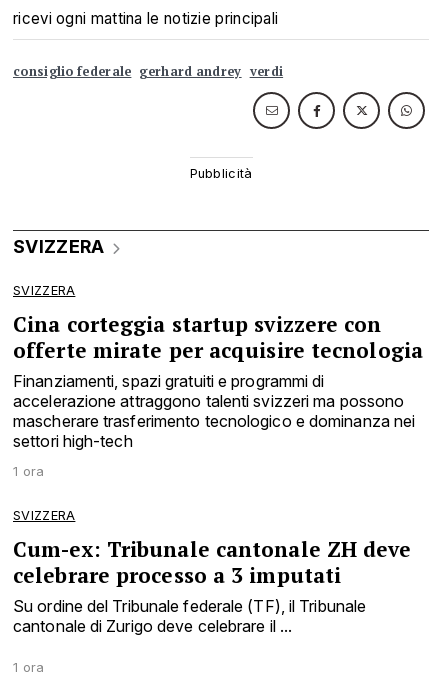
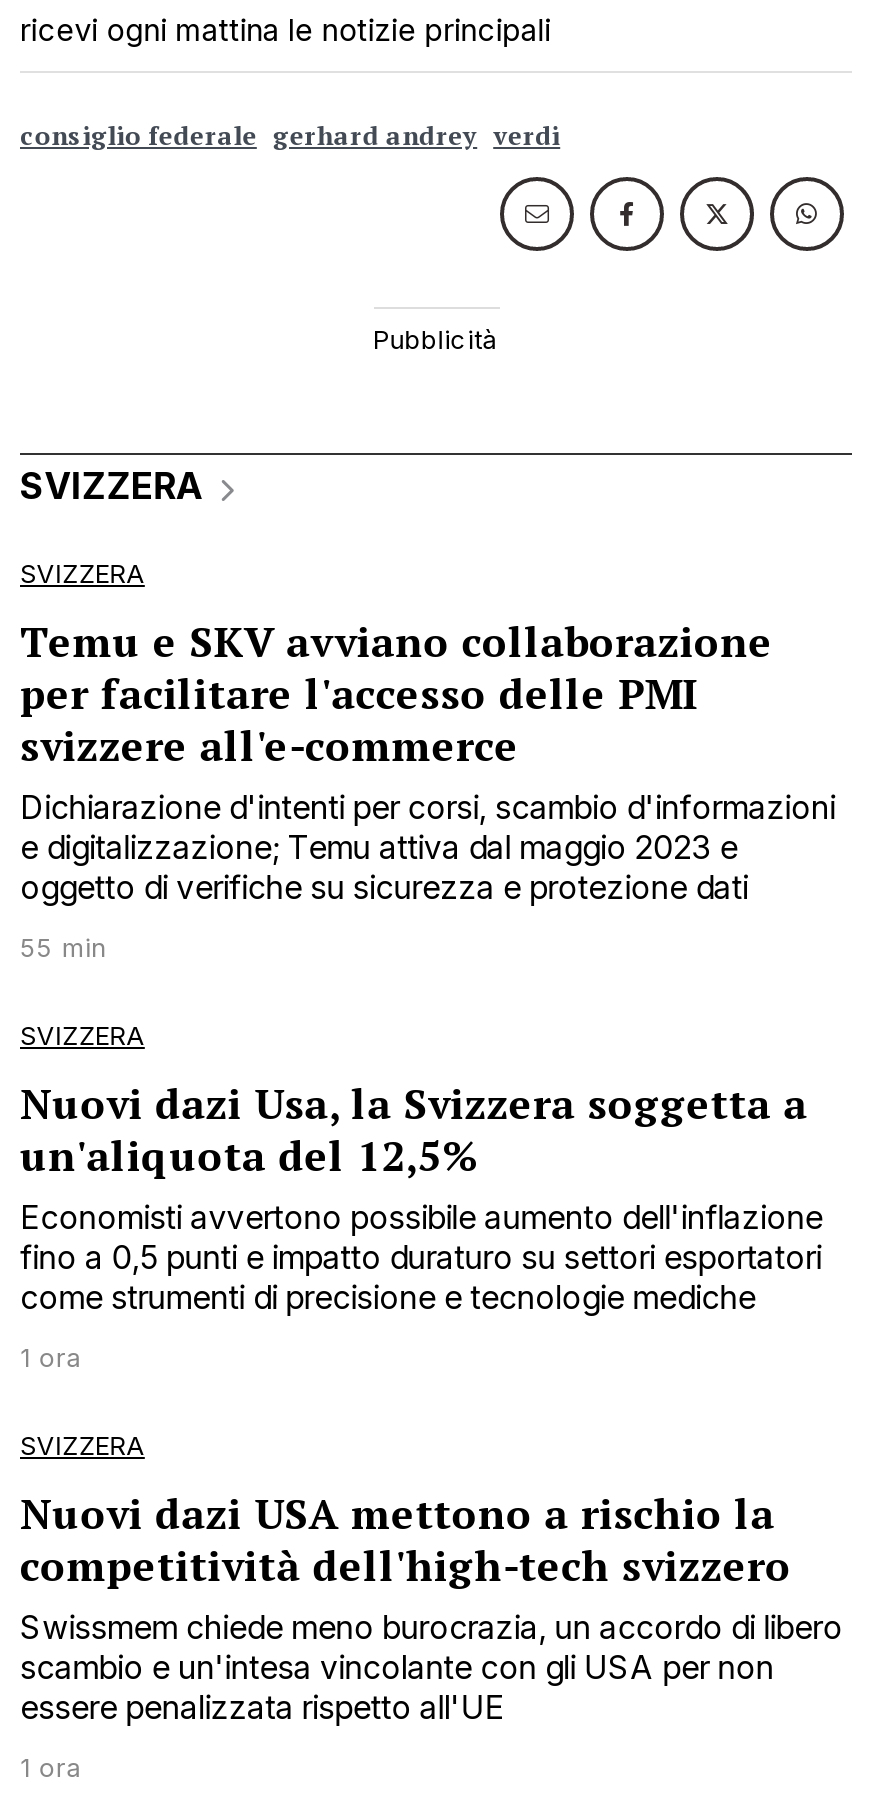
[13,310,423,451] Cina corteggia startup svizzere con | offerte mirate per acquisire tecnologia | Finanziamenti, spazi gratuiti e programmi di | accelerazione attraggono talenti svizzeri ma possono | mascherare trasferimento tecnologico e dominanza nei | settori high-tech -> [20,614,835,1318] Temu e SKV avviano collaborazione | per facilitare l'accesso delle PMI | svizzere all'e-commerce | Dichiarazione d'intenti per corsi, scambio d'informazioni | e digitalizzazione; Temu attiva dal maggio 2023 e | oggetto di verifiche su sicurezza e protezione dati | 55 min | SVIZZERA | Nuovi dazi Usa, la Svizzera soggetta a | un'aliquota del 12,5% | Economisti avvertono possibile aumento dell'inflazione | fino a 0,5 punti e impatto duraturo su settori esportatori | come strumenti di precisione e tecnologie mediche
[13,535,411,636] Cum-ex: Tribunale cantonale ZH deve | celebrare processo a 3 imputati | Su ordine del Tribunale federale (TF), il Tribunale | cantonale di Zurigo deve celebrare il ... -> [20,1486,843,1728] Nuovi dazi USA mettono a rischio la | competitività dell'high-tech svizzero | Swissmem chiede meno burocrazia, un accordo di libero | scambio e un'intesa vincolante con gli USA per non | essere penalizzata rispetto all'UE

